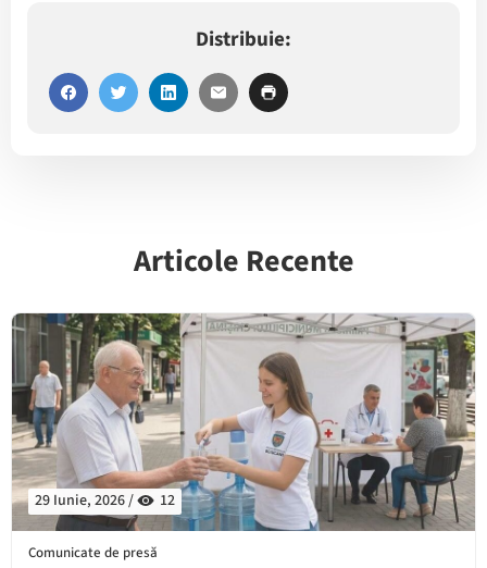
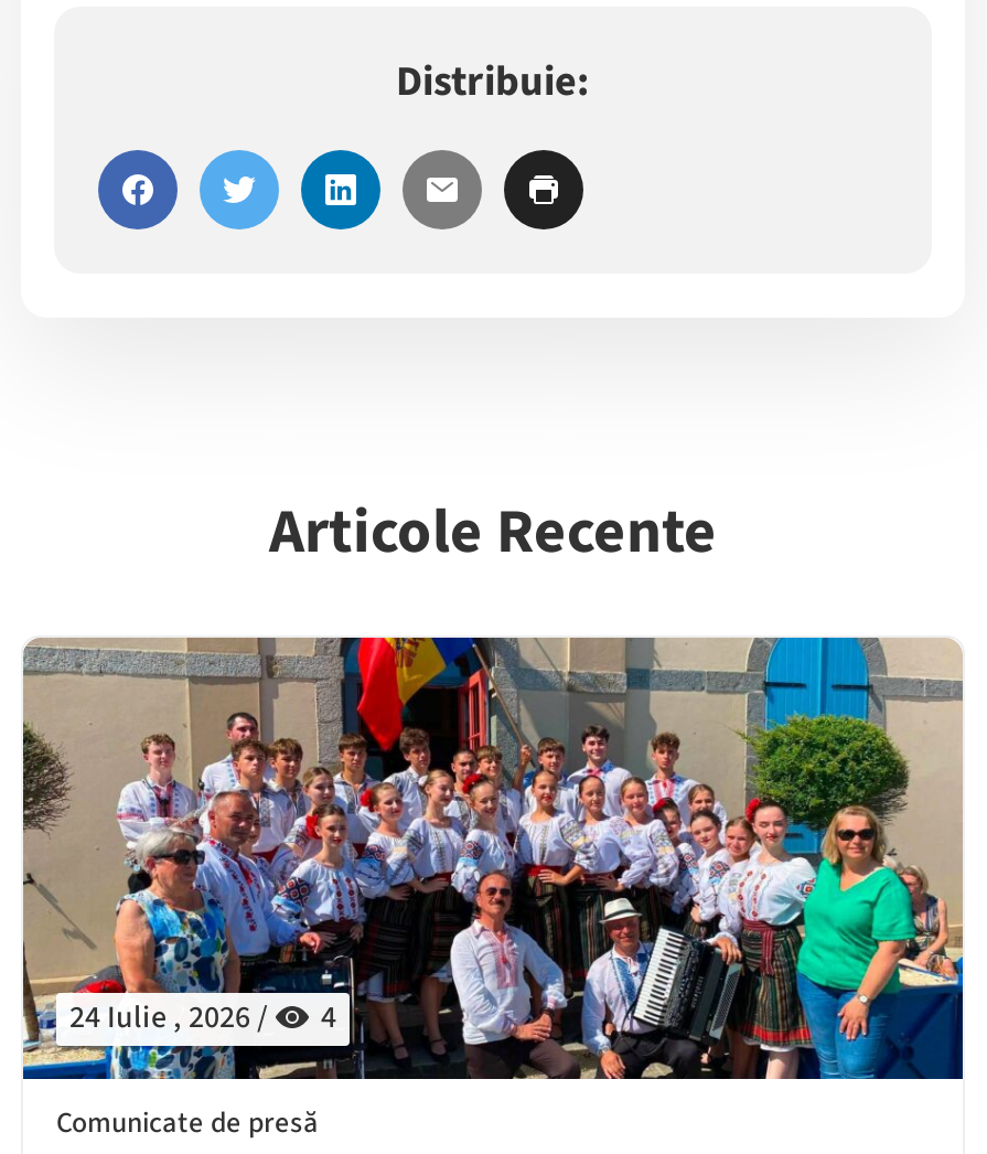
[11,312,476,532] [image] | 29 Iunie, 2026 / | 12 -> [21,635,965,1081] [image] | 24 Iulie , 2026 / | 4

